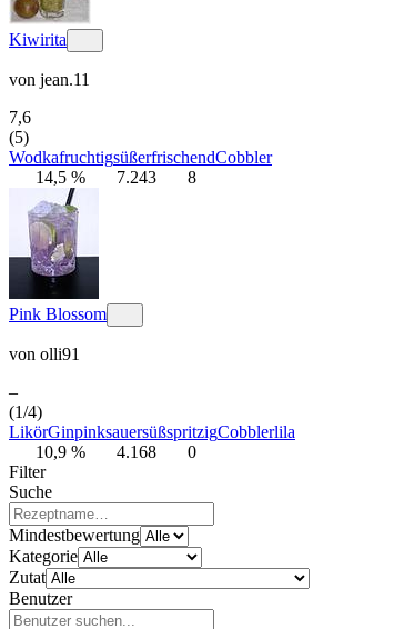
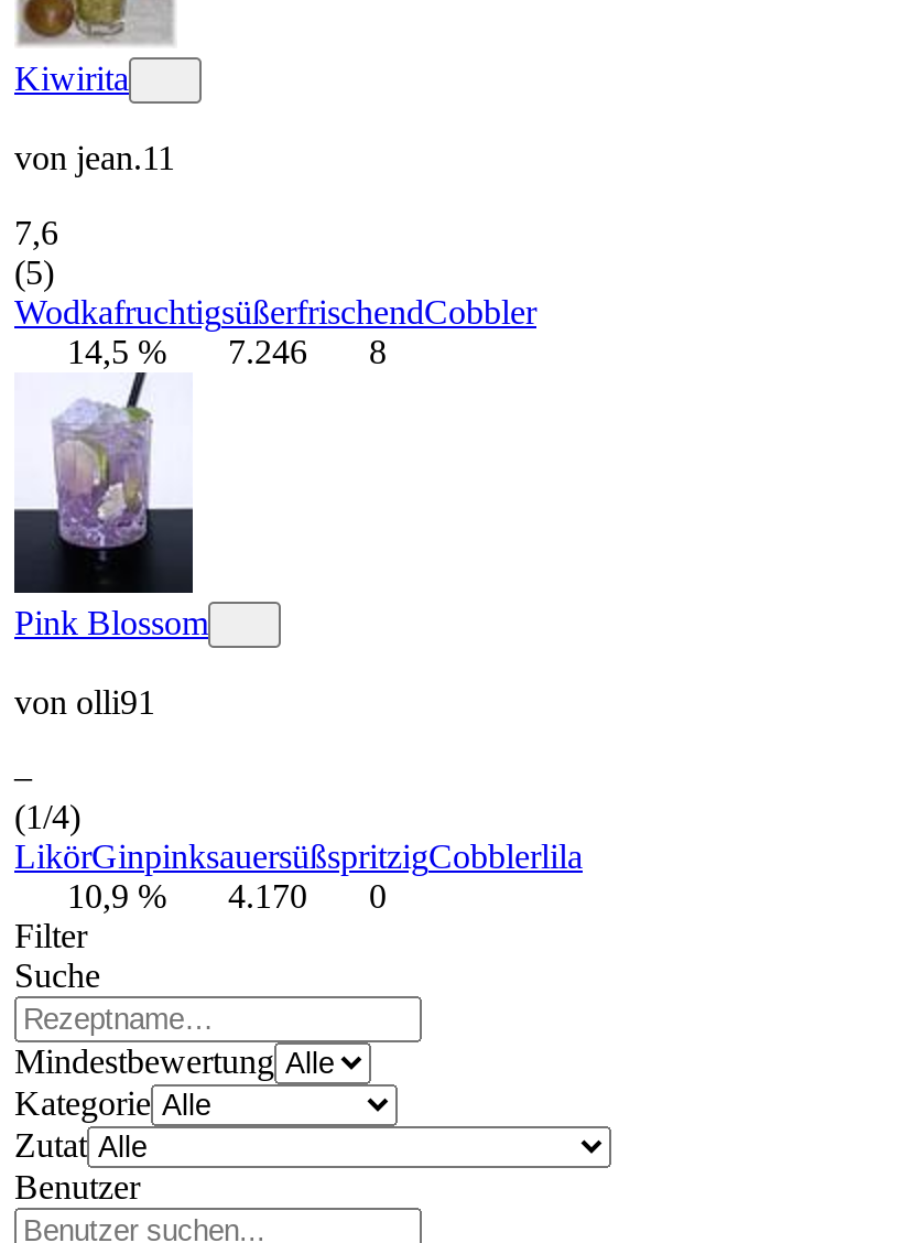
[31,168,196,187] 14,5 % 7.243 8 -> [58,333,387,370] 14,5 % 7.246 8
[31,442,196,461] 10,9 % 4.168 0 -> [58,877,387,915] 10,9 % 4.170 0

